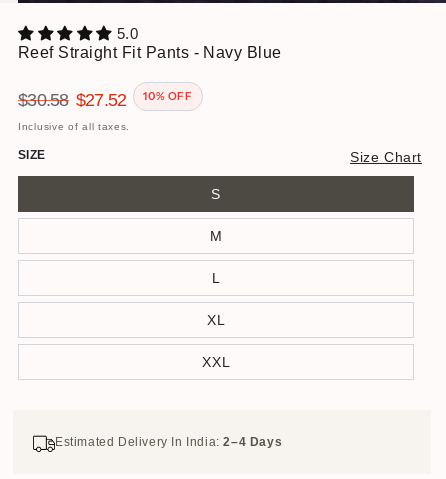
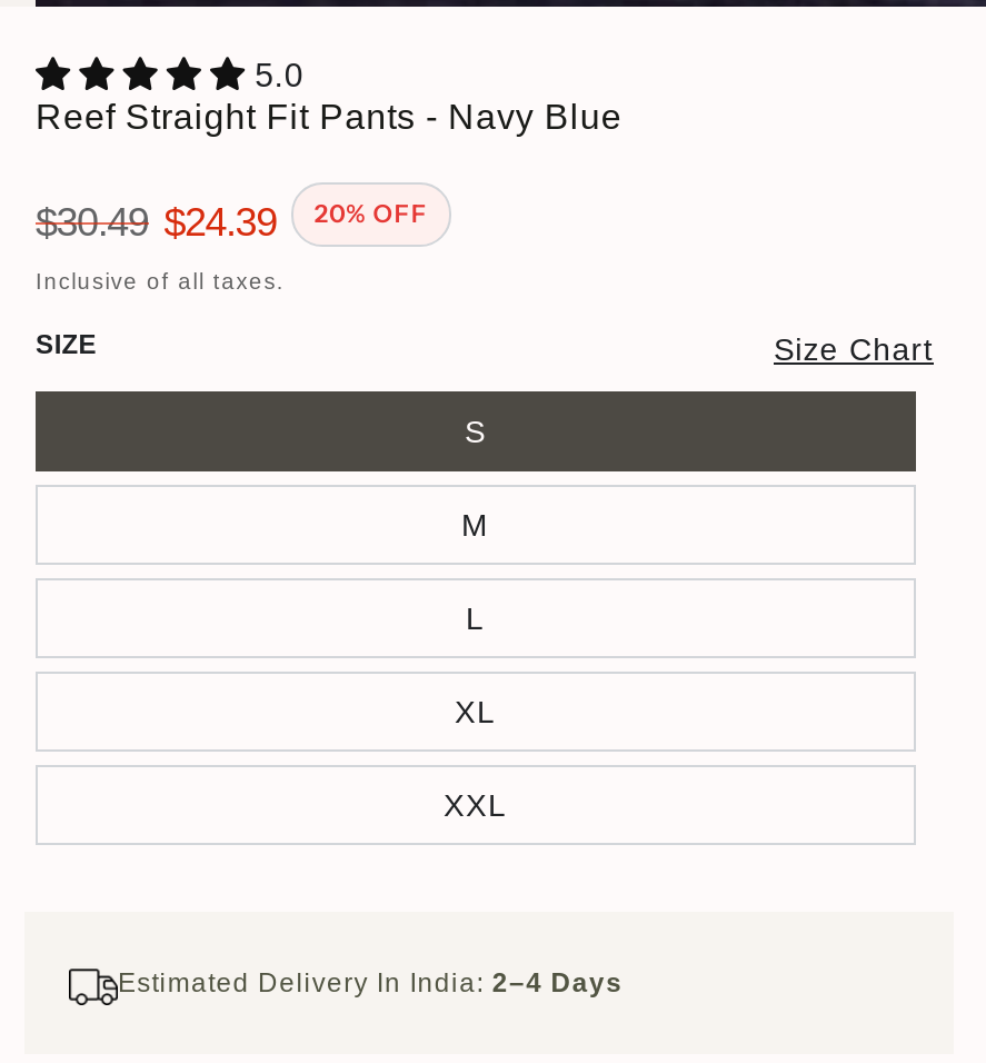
[18,90,69,110] $30.58 -> [36,199,148,244] $30.49
[76,90,126,110] $27.52 -> [164,199,277,244] $24.39
[143,89,193,103] 10% OFF -> [314,197,428,228] 20% OFF

